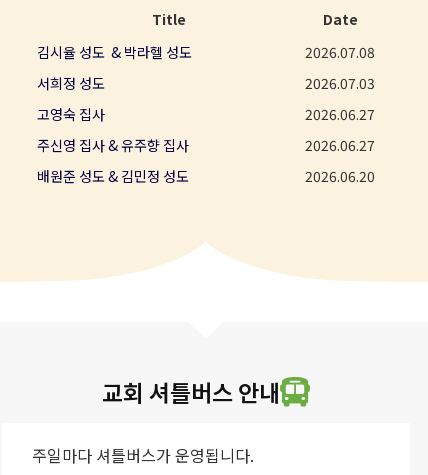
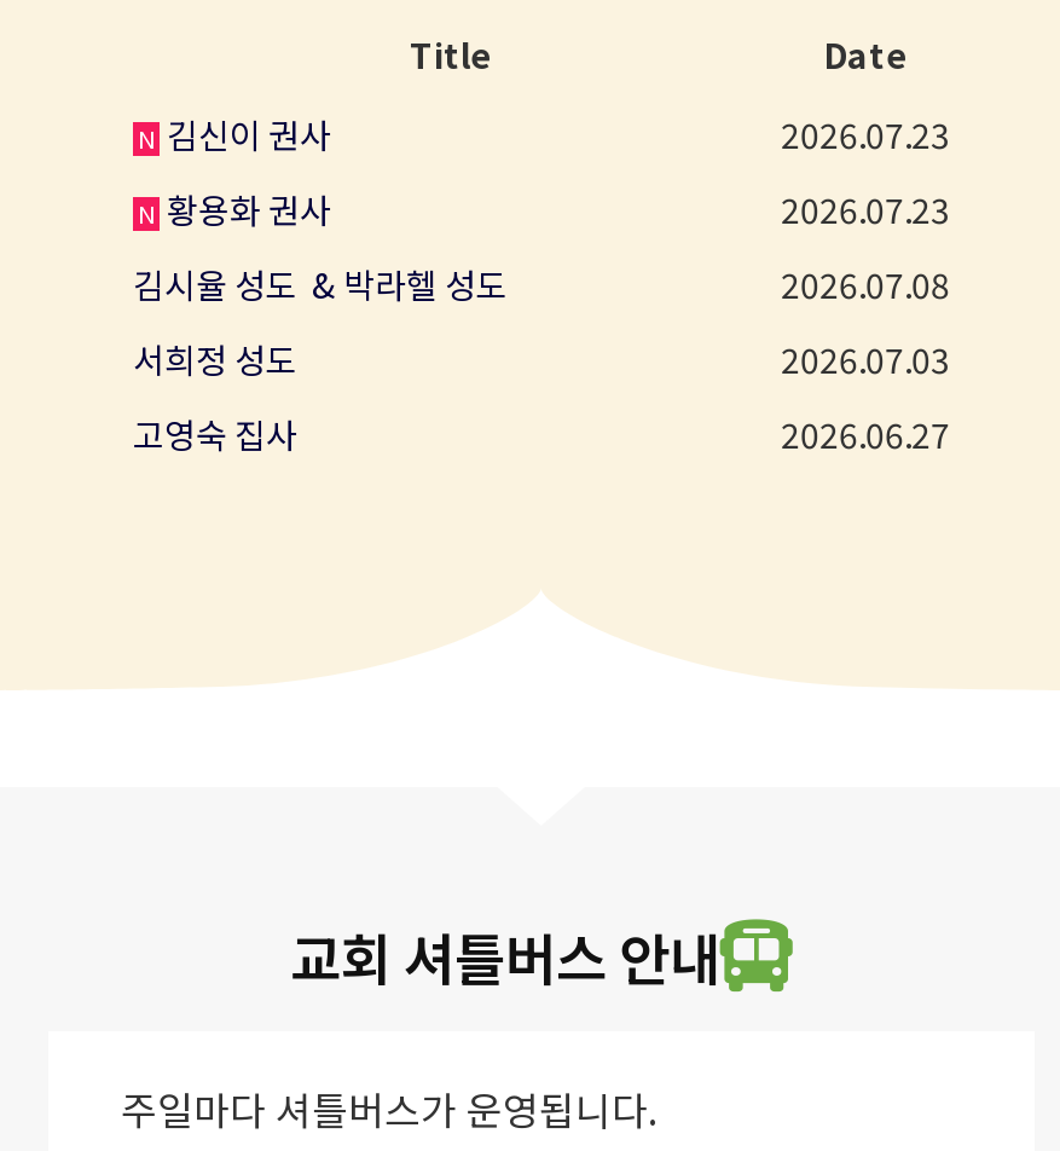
none -> [138,109,950,233] N 김신이 권사 | 2026.07.23 | N 황용화 권사 | 2026.07.23
moved [37,42,375,124] -> [133,259,950,457]: 김시율 성도 & 박라헬 성도 | 2026.07.08 | 서희정 성도 | 2026.07.03 | 고영숙 집사 | 2026.06.27
[37,135,375,186] 주신영 집사 & 유주향 집사 | 2026.06.27 | 배원준 성도 & 김민정 성도 | 2026.06.20 -> none

